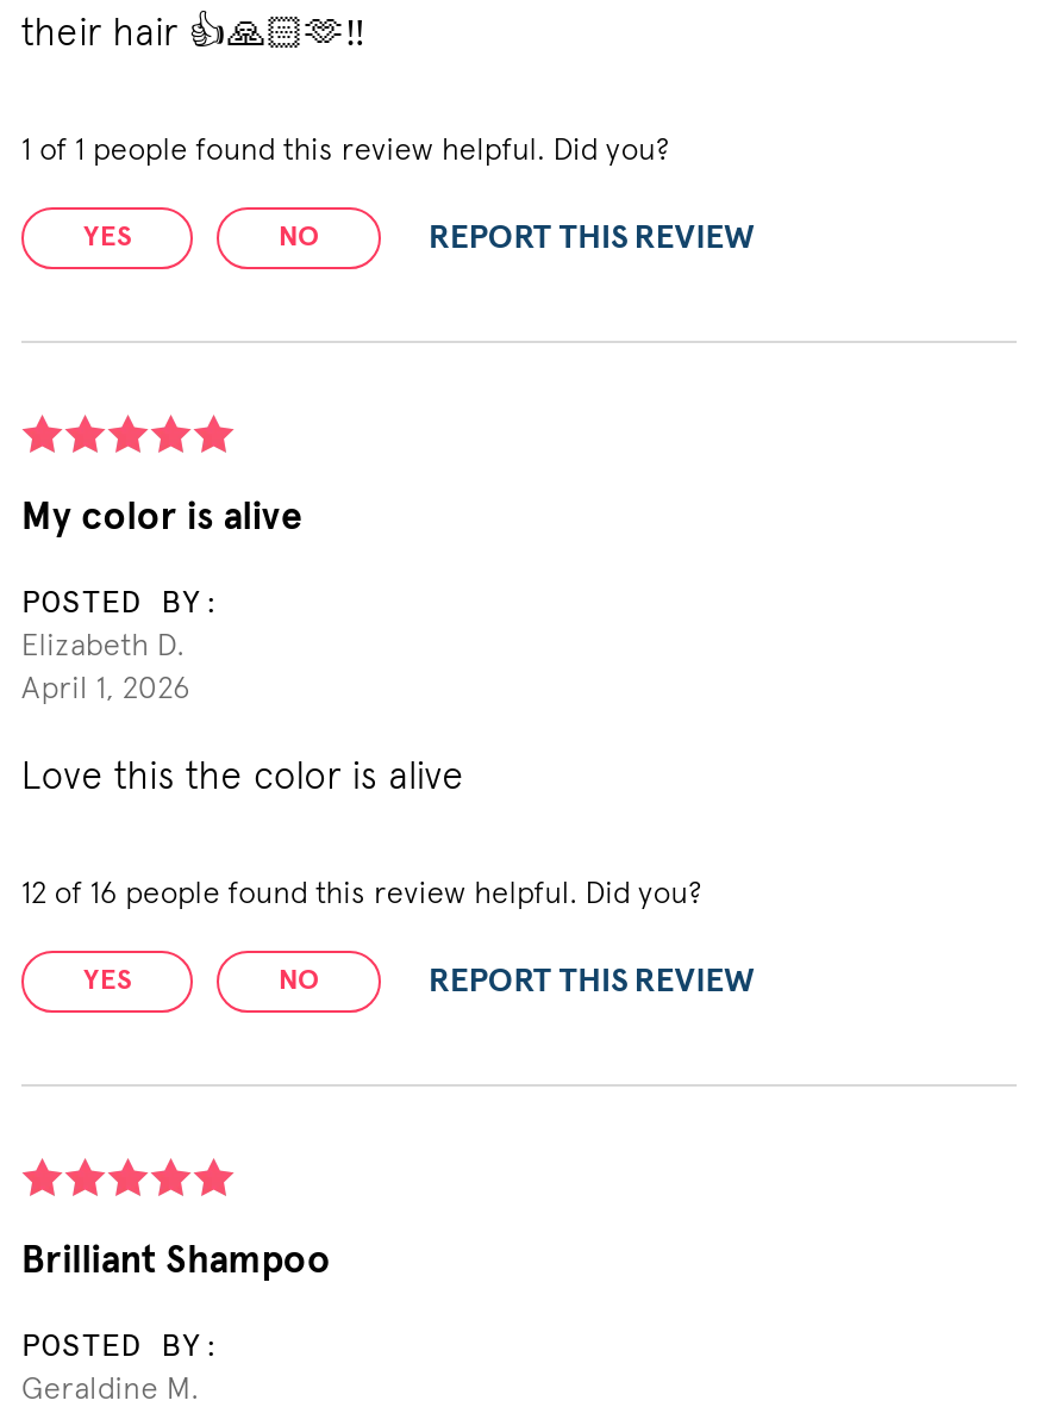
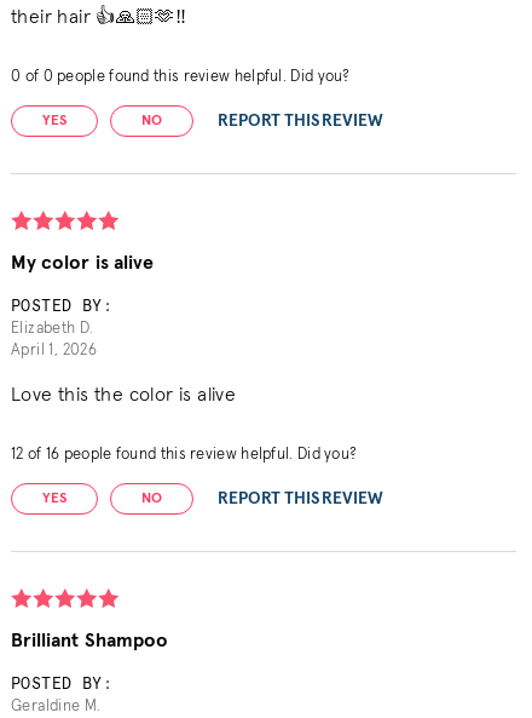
[21,136,671,167] 1 of 1 people found this review helpful. Did you? -> [11,69,350,85] 0 of 0 people found this review helpful. Did you?

